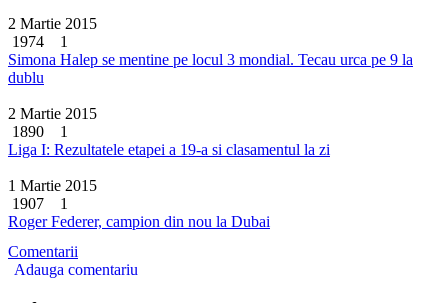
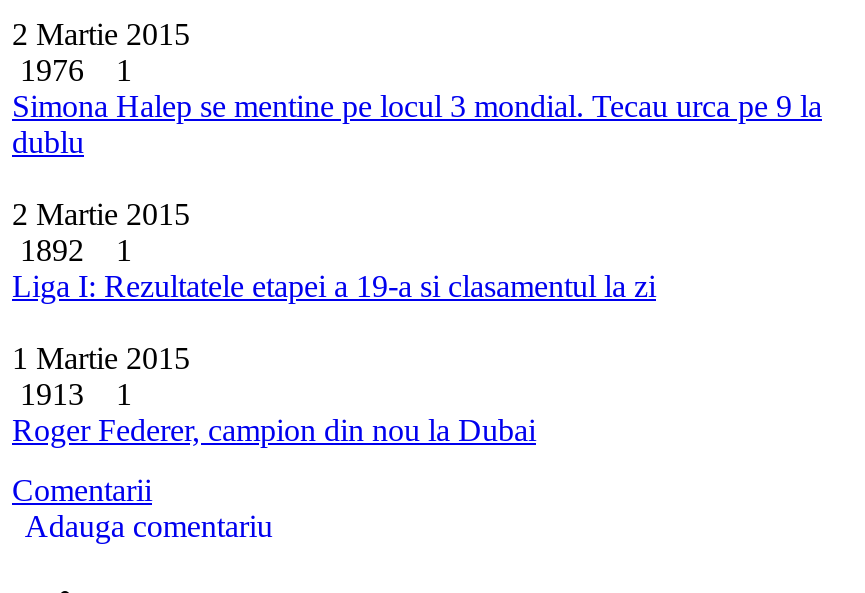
[8,33,68,50] 1974 1 -> [12,53,132,87] 1976 1
[8,123,68,140] 1890 1 -> [12,233,132,267] 1892 1
[8,195,68,212] 1907 1 -> [12,377,132,411] 1913 1

